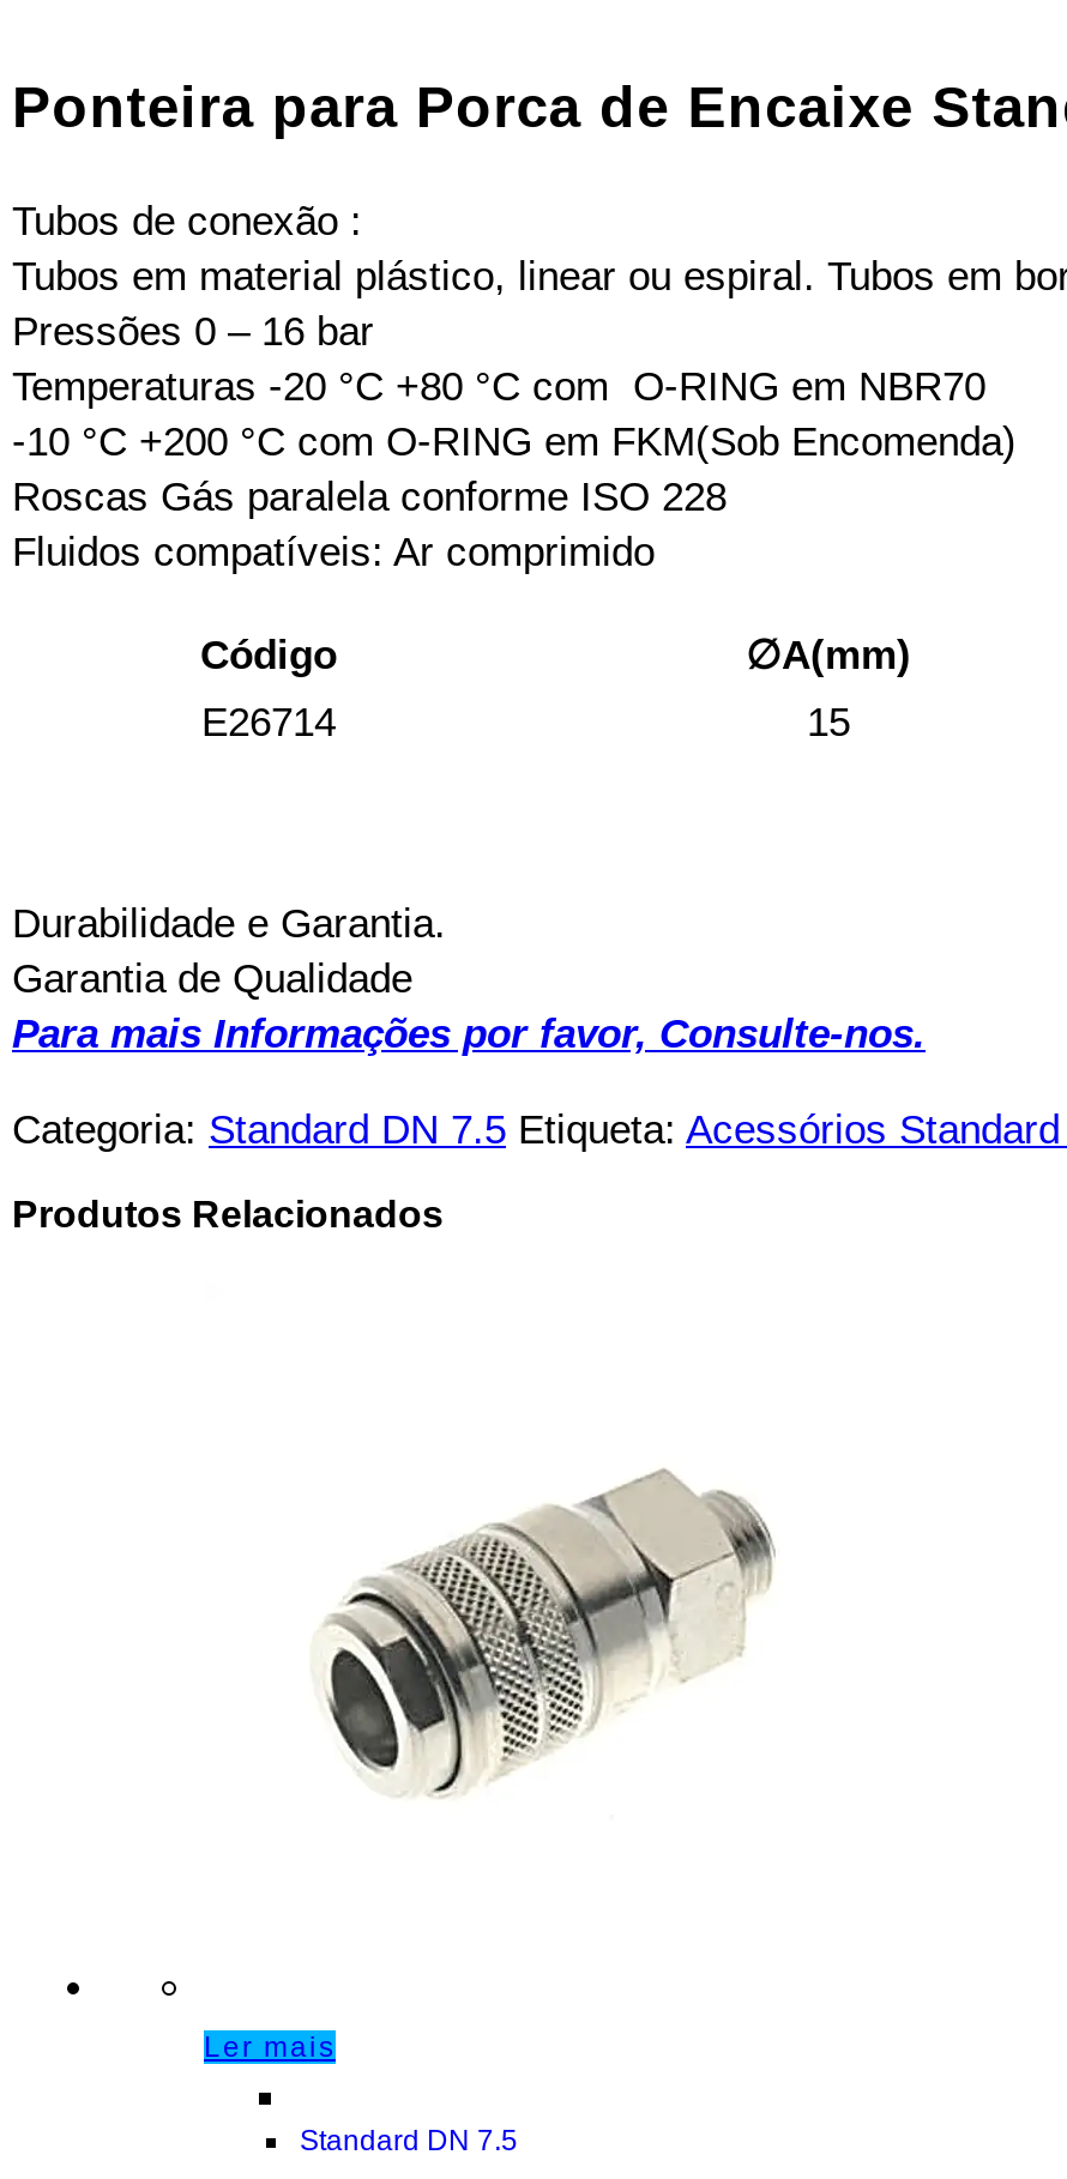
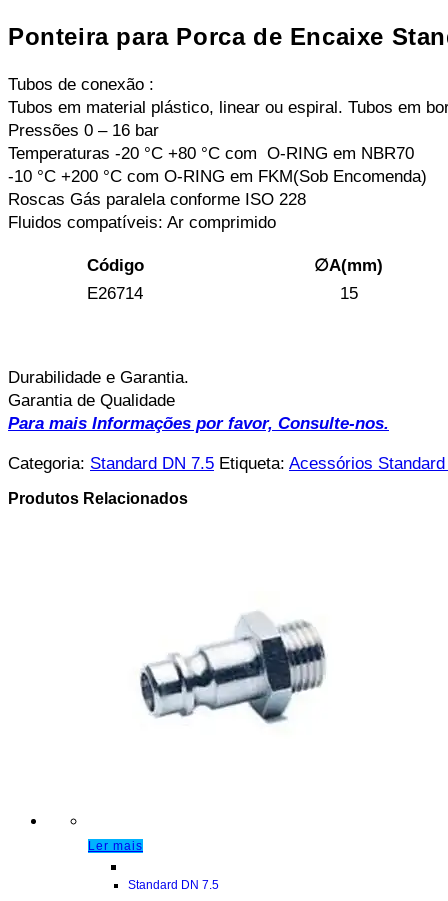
[321,1467,777,1798] [image] -> [138,605,326,741] [image]

